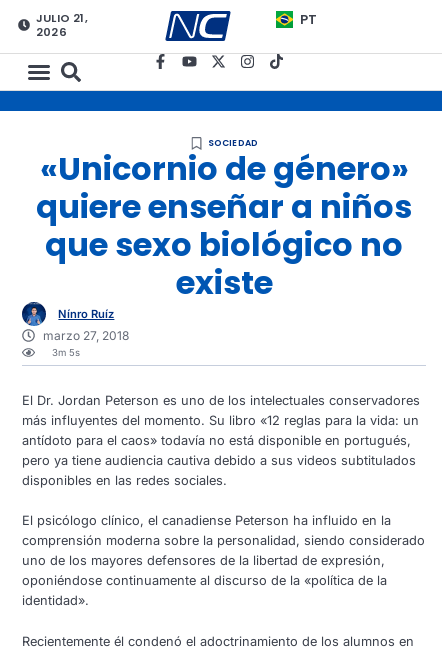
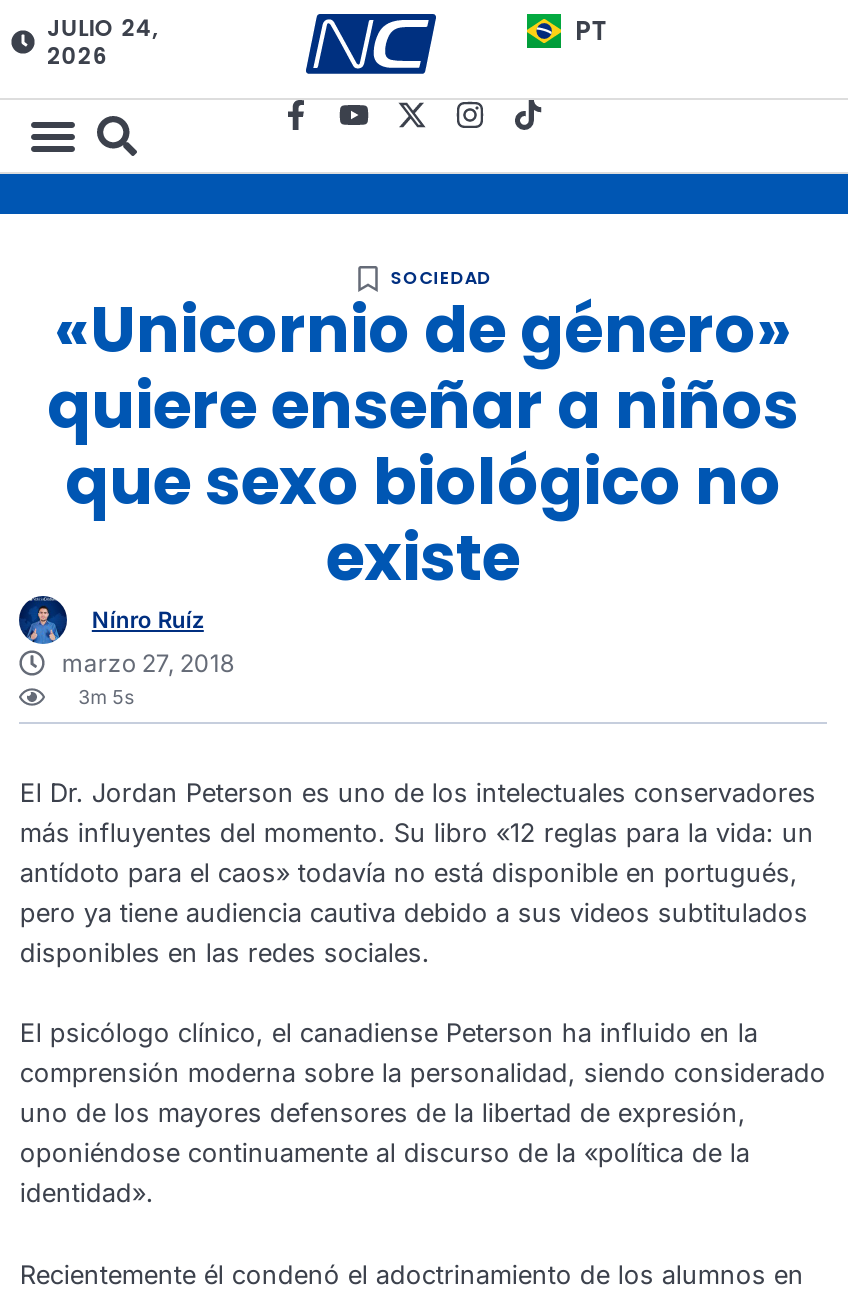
[36,10,88,26] JULIO 21, -> [47,12,159,44] JULIO 24,

